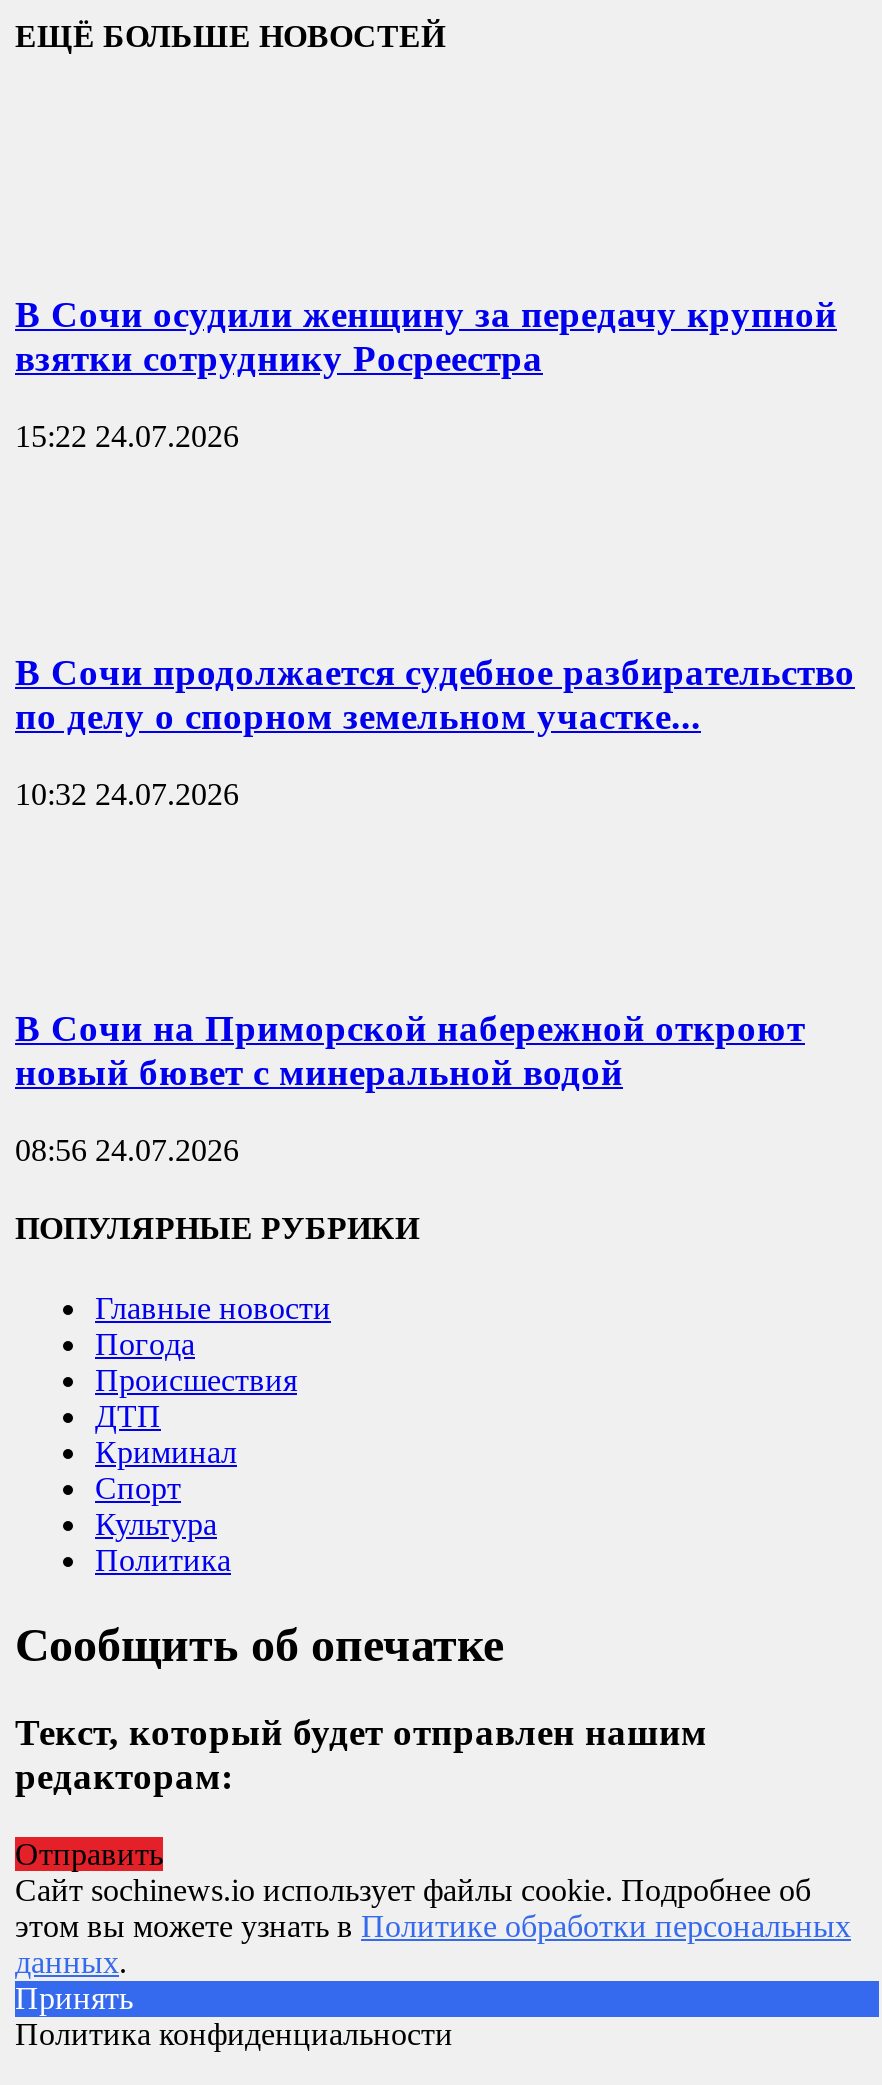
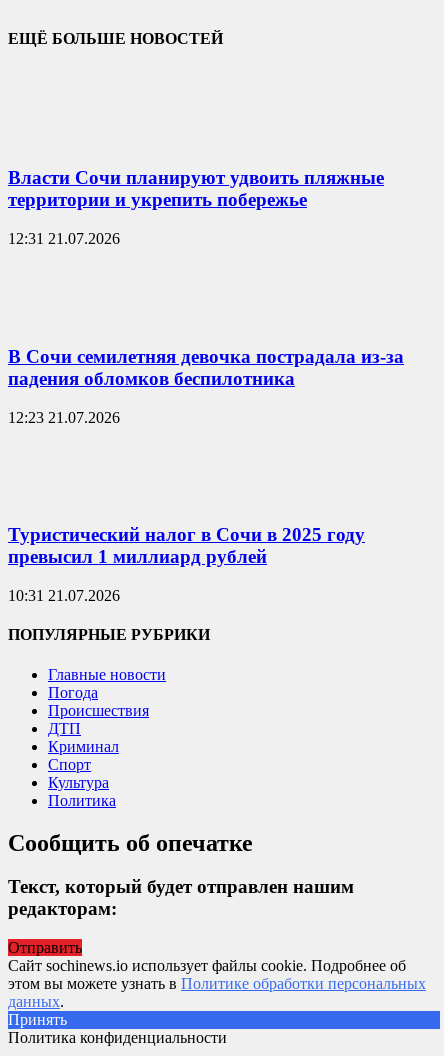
[15,294,837,380] В Сочи осудили женщину за передачу крупной | взятки сотруднику Росреестра -> [8,167,384,210] Власти Сочи планируют удвоить пляжные | территории и укрепить побережье
[15,419,239,453] 15:22 24.07.2026 -> [8,230,120,247] 12:31 21.07.2026
[15,651,855,737] В Сочи продолжается судебное разбирательство | по делу о спорном земельном участке... -> [8,346,404,389] В Сочи семилетняя девочка пострадала из-за | падения обломков беспилотника
[15,776,239,810] 10:32 24.07.2026 -> [8,409,120,426] 12:23 21.07.2026
[15,1008,805,1094] В Сочи на Приморской набережной откроют | новый бювет с минеральной водой -> [8,524,365,567] Туристический налог в Сочи в 2025 году | превысил 1 миллиард рублей
[15,1133,239,1167] 08:56 24.07.2026 -> [8,587,120,604] 10:31 21.07.2026

